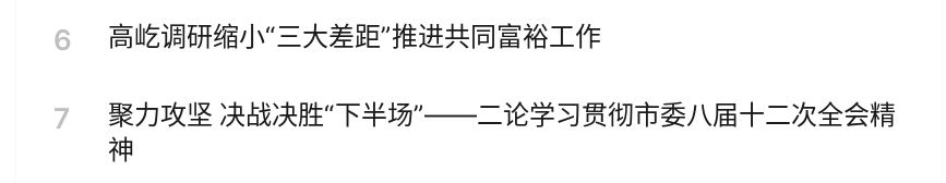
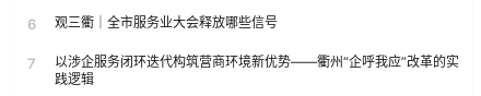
[108,20,601,52] 高屹调研缩小“三大差距”推进共同富裕工作 -> [55,14,278,31] 观三衢｜全市服务业大会释放哪些信号
[108,98,896,166] 聚力攻坚 决战决胜“下半场”——二论学习贯彻市委八届十二次全会精 | 神 -> [55,53,459,87] 以涉企服务闭环迭代构筑营商环境新优势——衢州“企呼我应”改革的实 | 践逻辑

